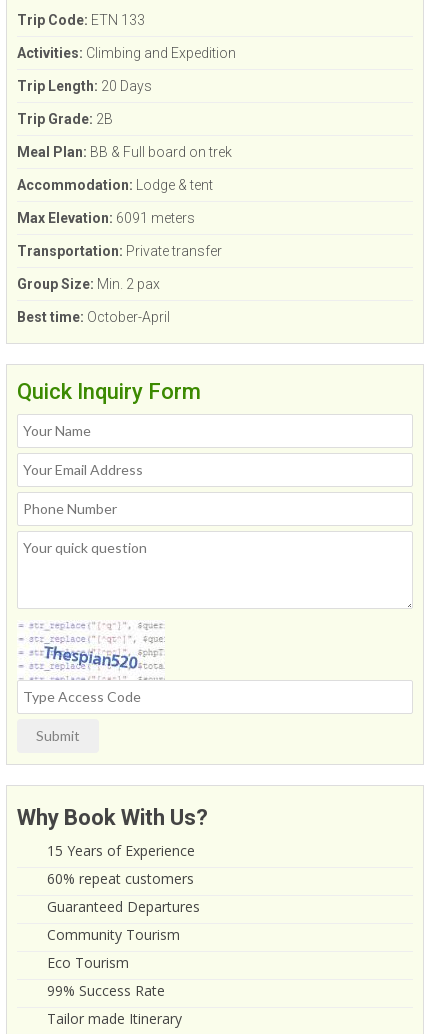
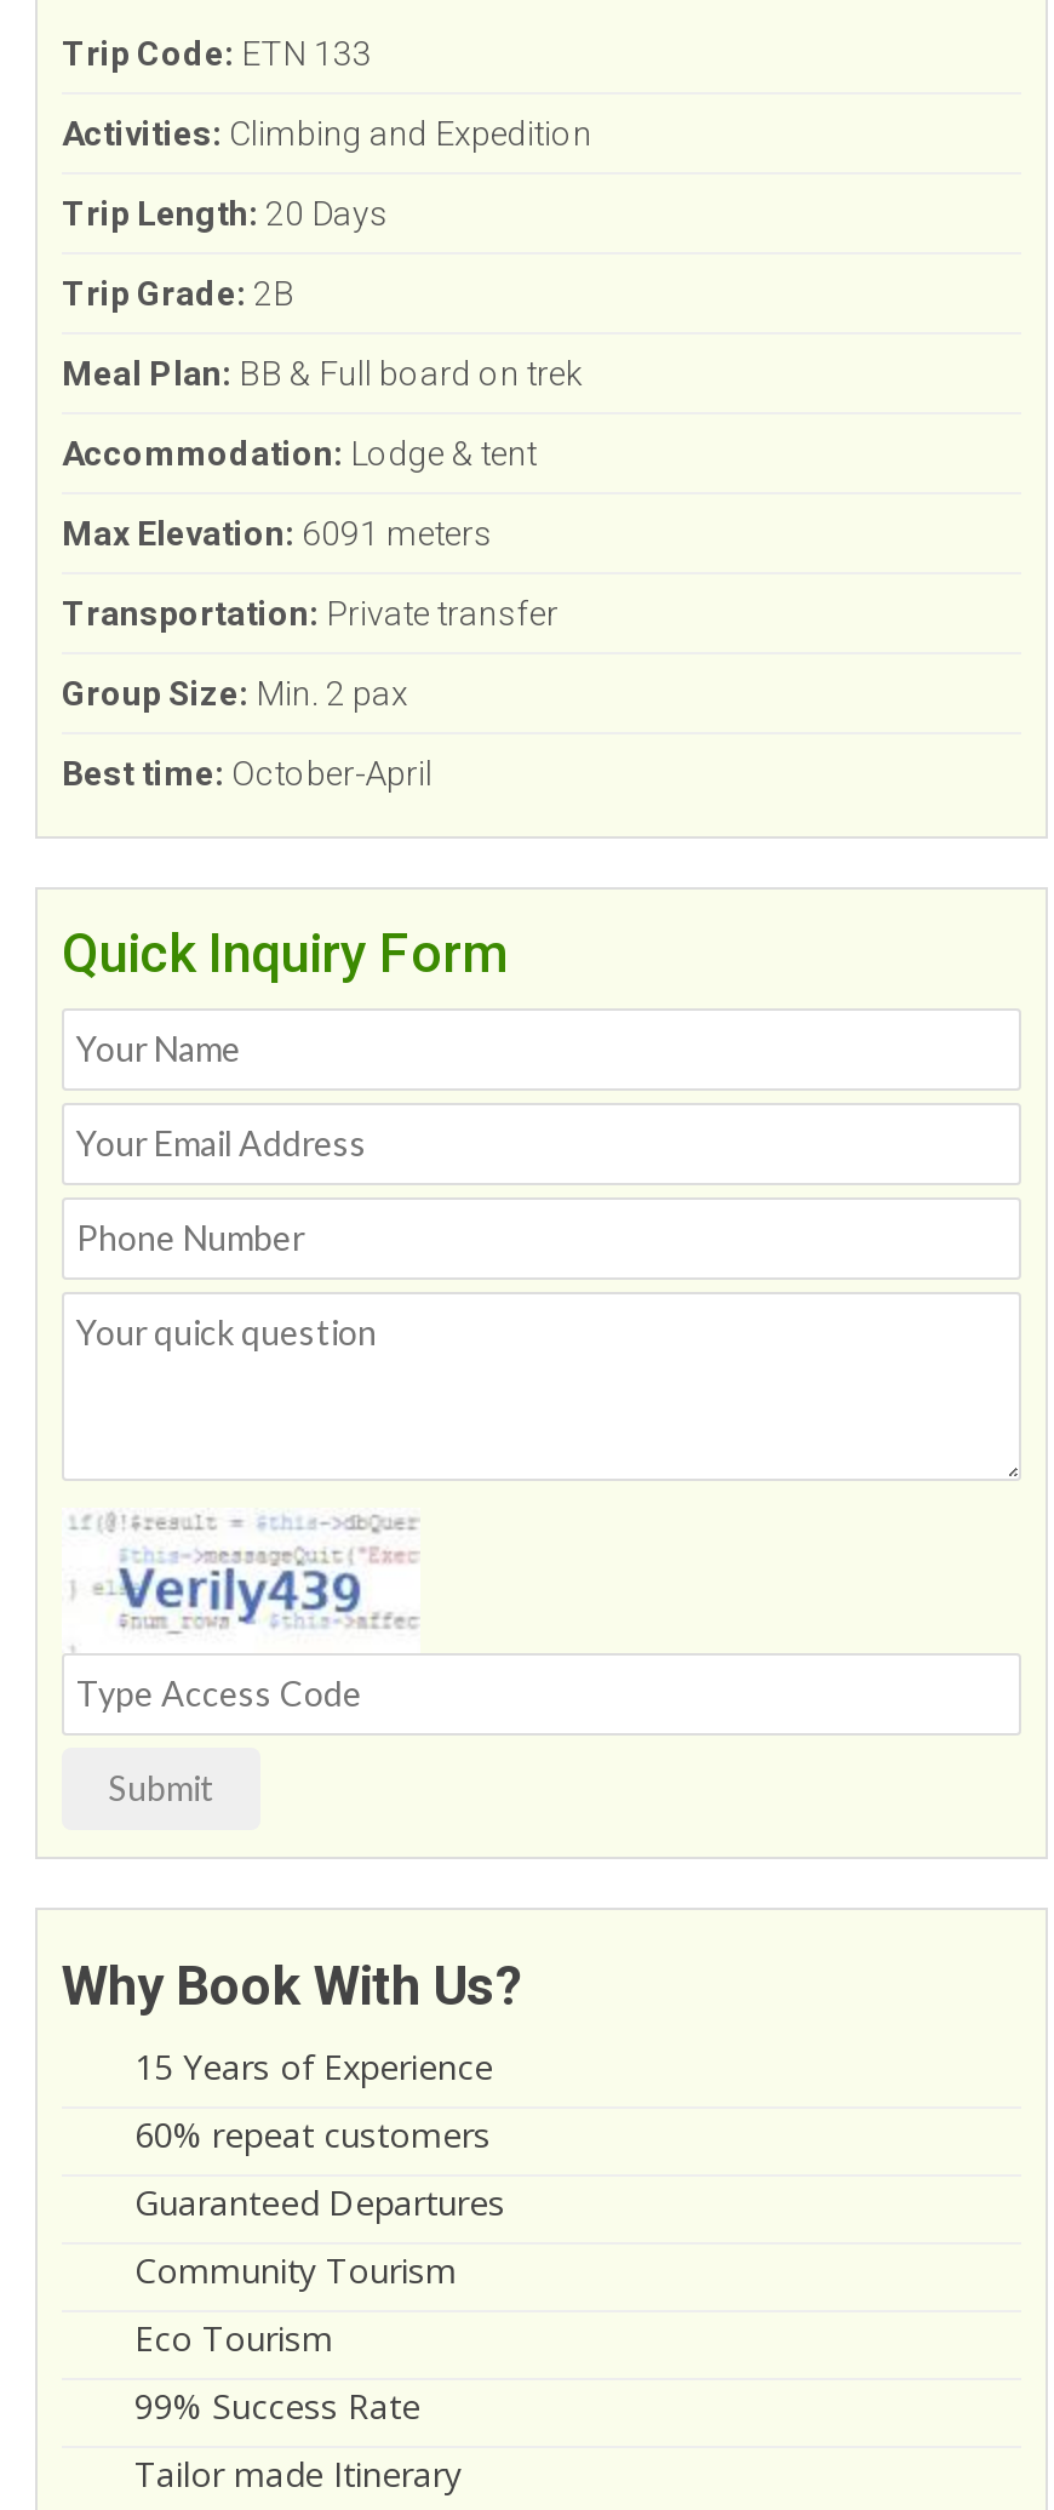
[18,621,164,681] [image] -> [67,1513,418,1653] [image]

